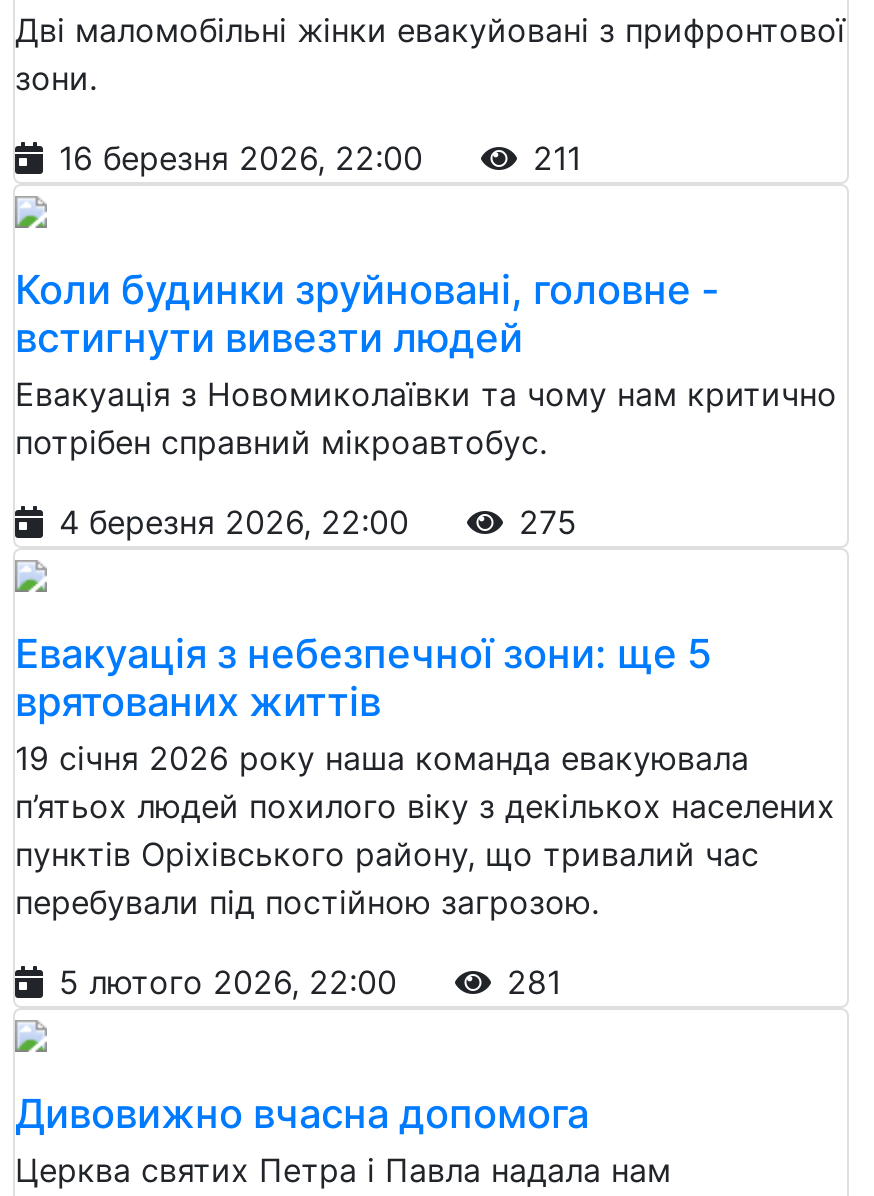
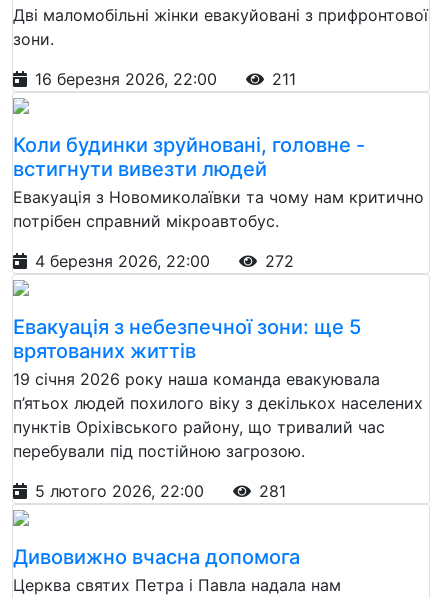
[519,501,577,541] 275 -> [265,251,294,271] 272

